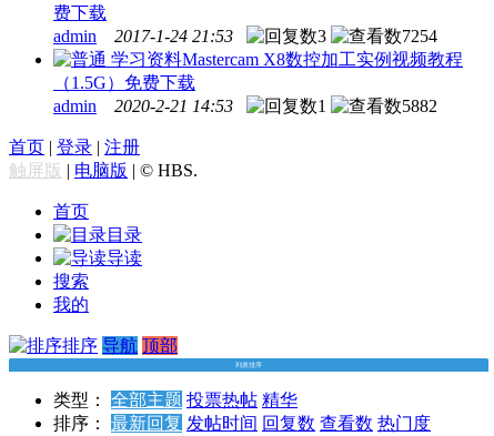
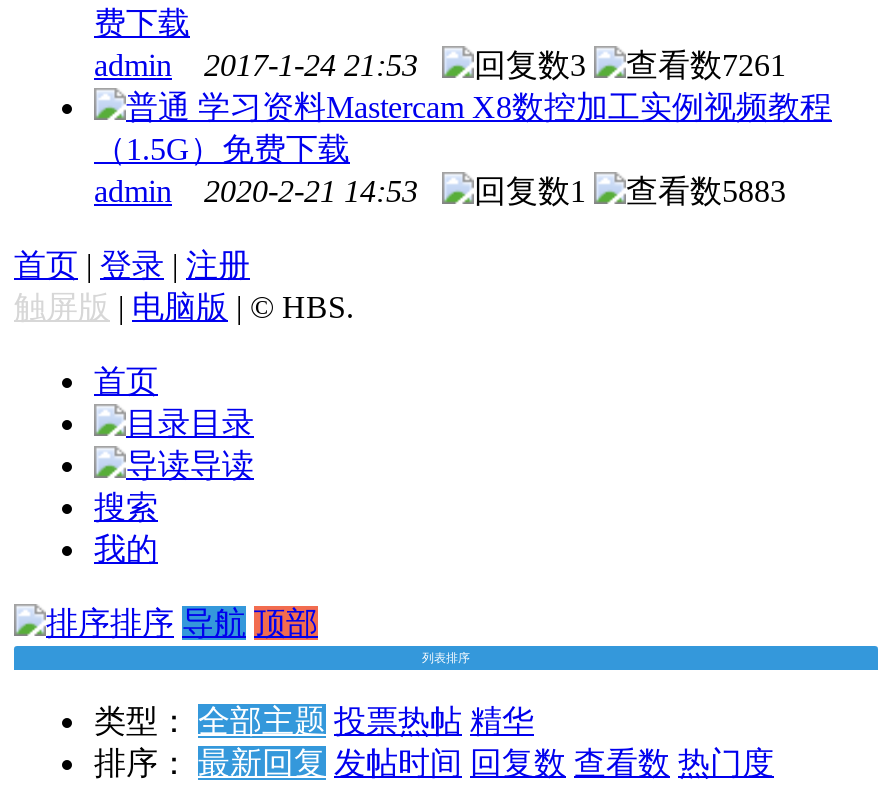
[402,27,446,45] 7254 -> [722,48,802,82] 7261
[402,97,446,115] 5882 -> [722,174,802,208] 5883

